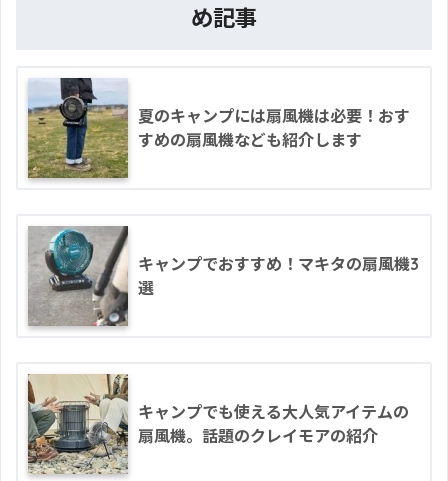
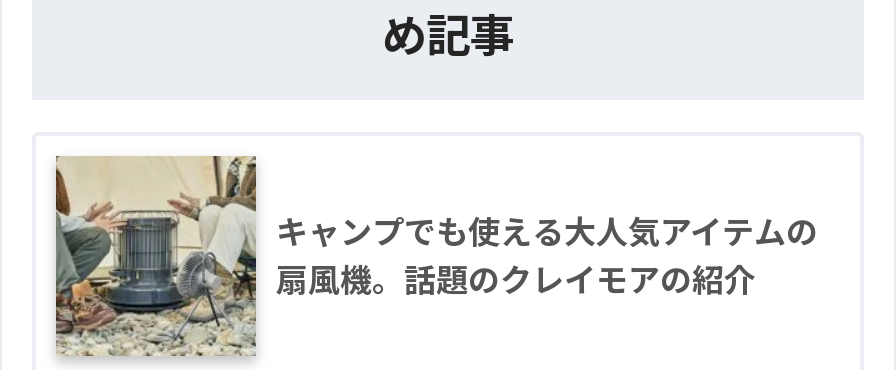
[27,77,410,179] [image] | 夏のキャンプには扇風機は必要！おす | すめの扇風機なども紹介します -> none
[27,225,419,328] [image] | キャンプでおすすめ！マキタの扇風機3 | 選 -> none

